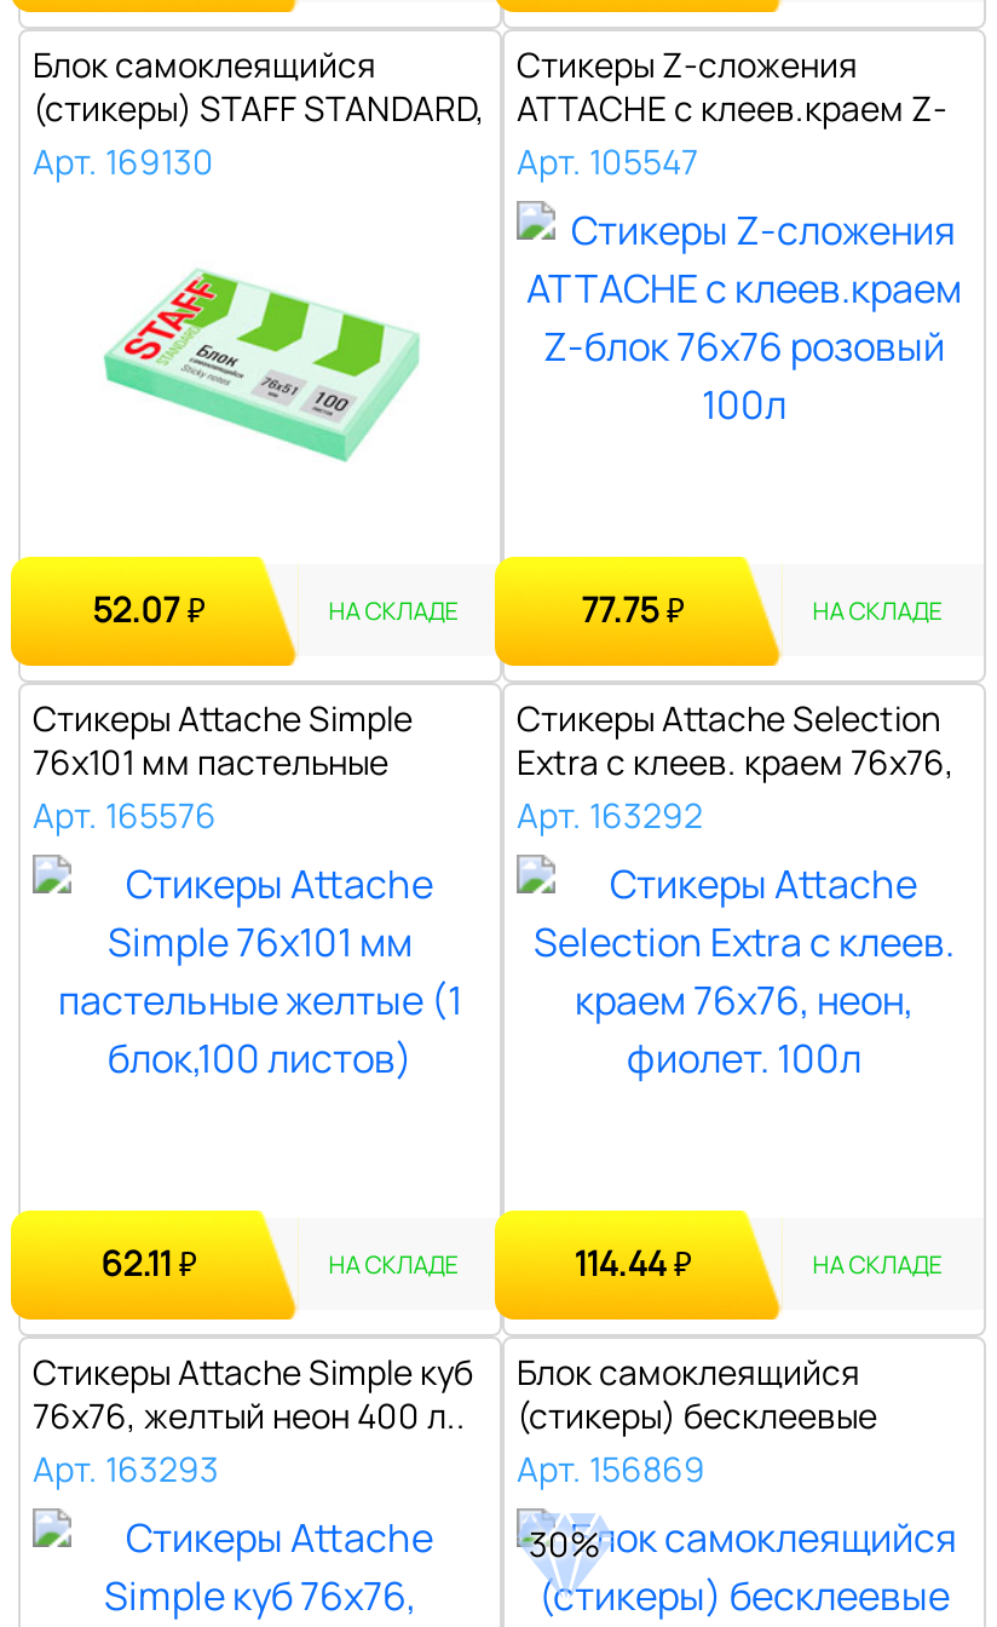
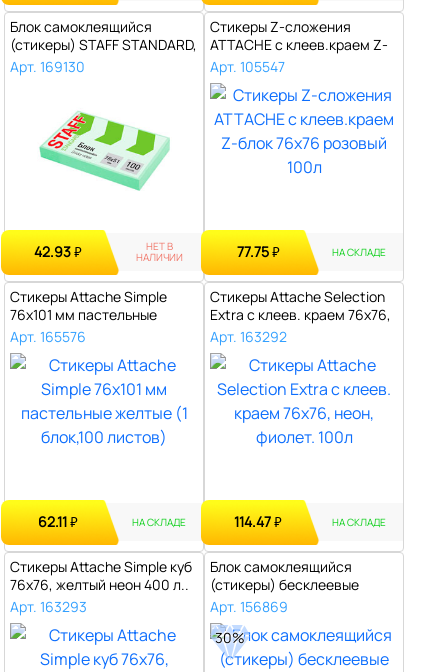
[92,586,459,632] 52.07 ₽ | НА СКЛАДЕ -> [34,239,183,264] 42.93₽ | НЕТ В | НАЛИЧИИ
[574,1240,693,1286] 114.44₽ -> [234,512,282,531] 114.47₽

